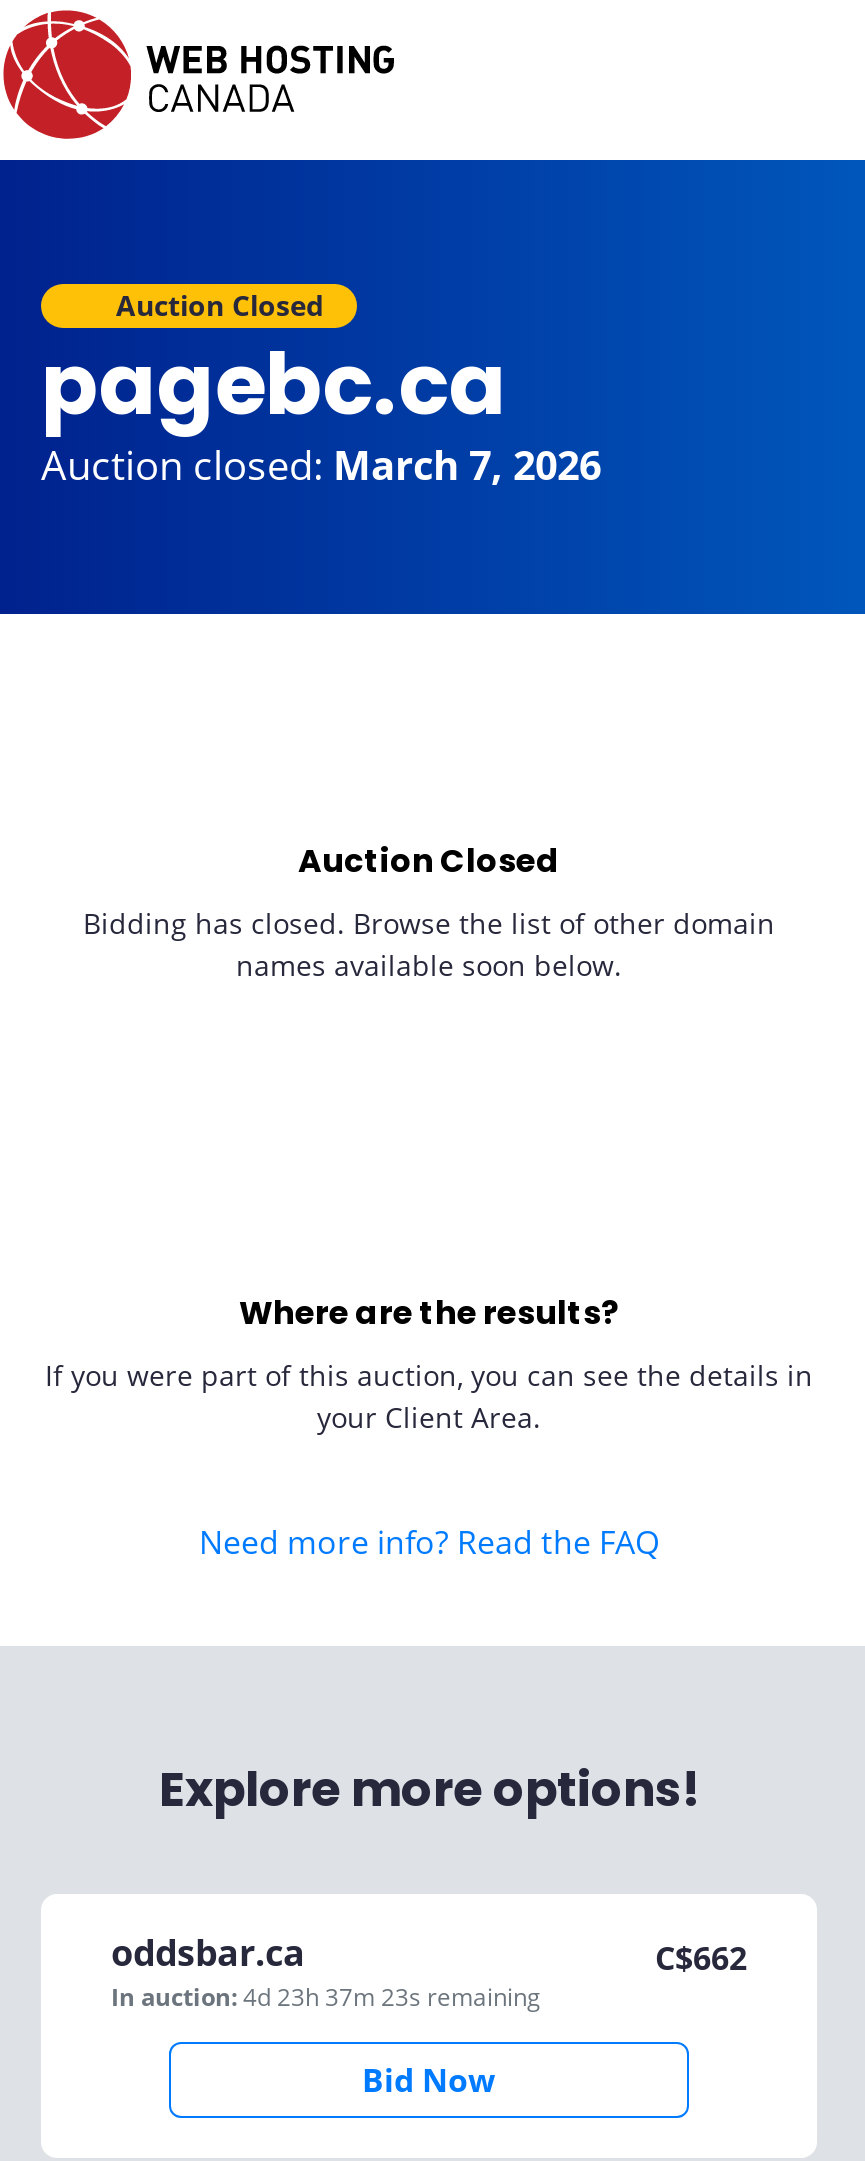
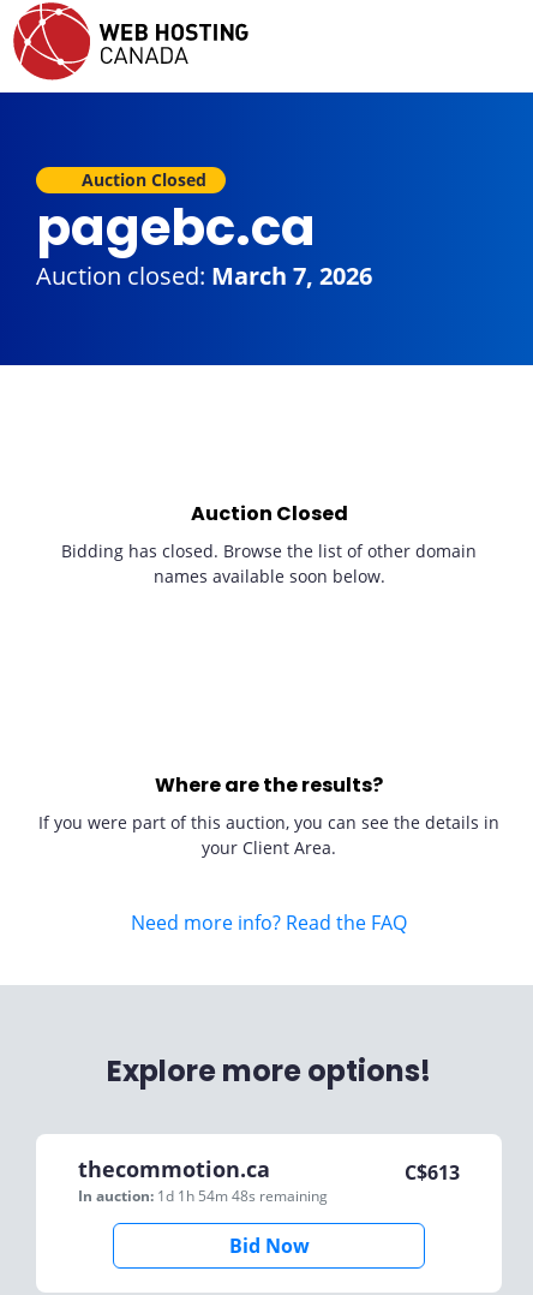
[111,1928,541,2014] oddsbar.ca | In auction: 4d 23h 37m 23s remaining -> [78,1154,328,1206] thecommotion.ca | In auction: 1d 1h 54m 48s remaining
[655,1936,747,1980] C$662 -> [405,1159,460,1186] C$613

